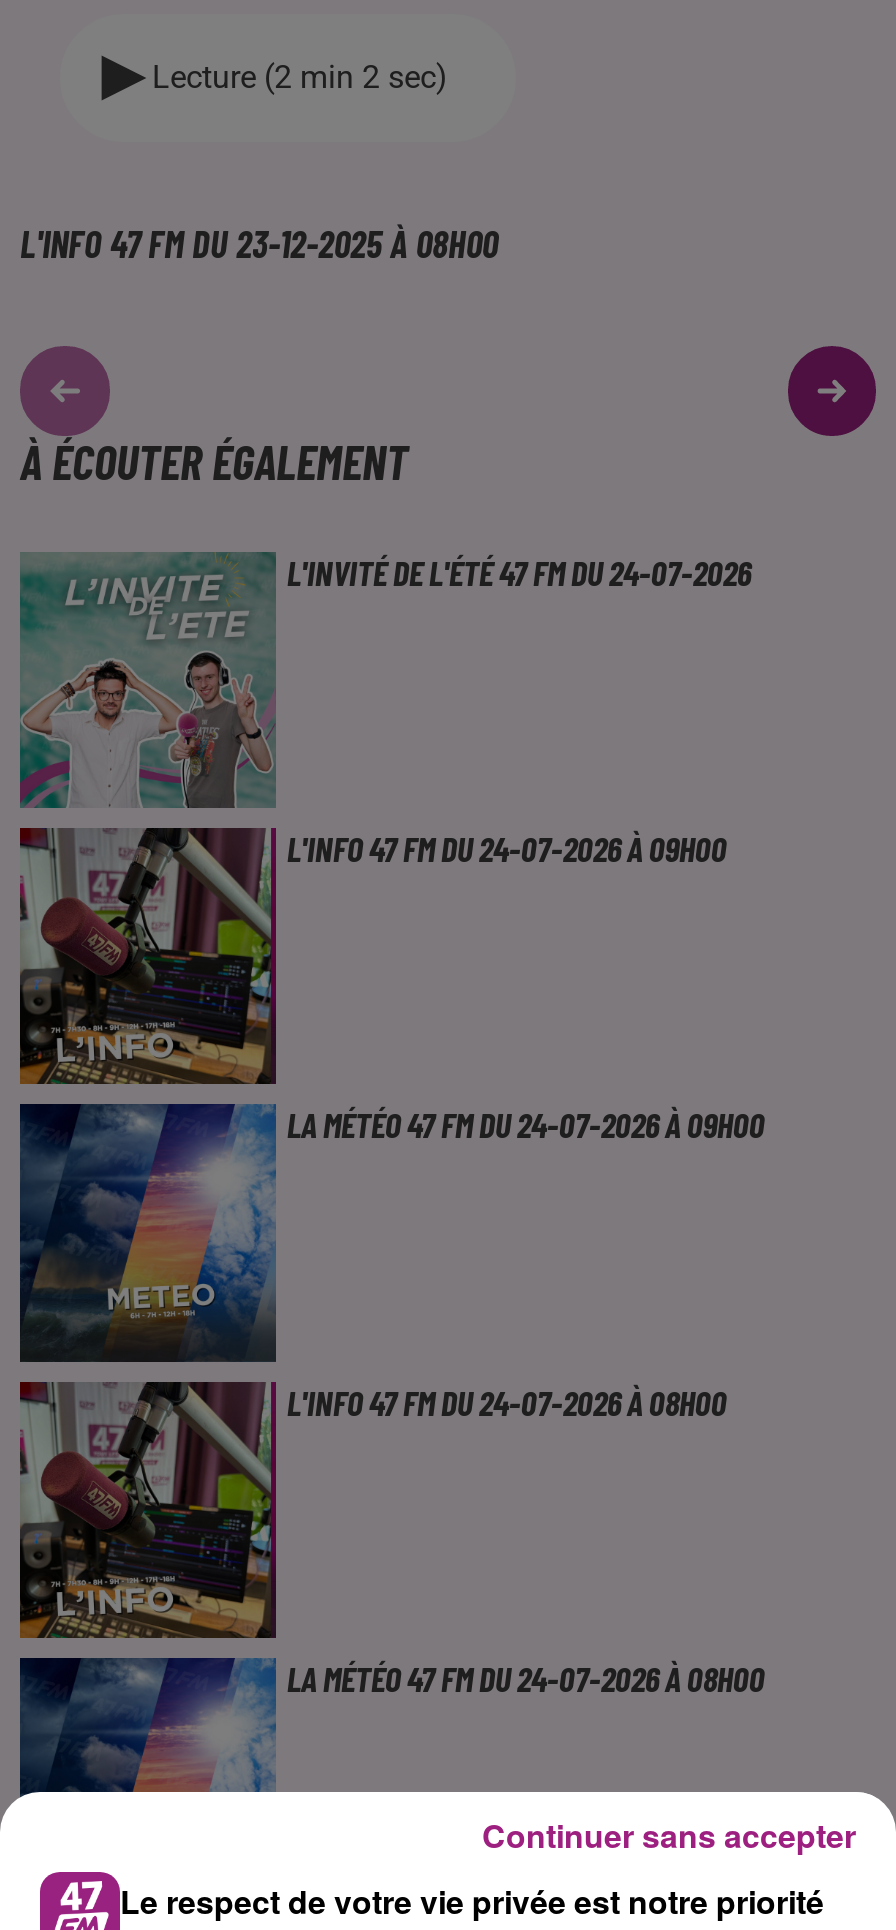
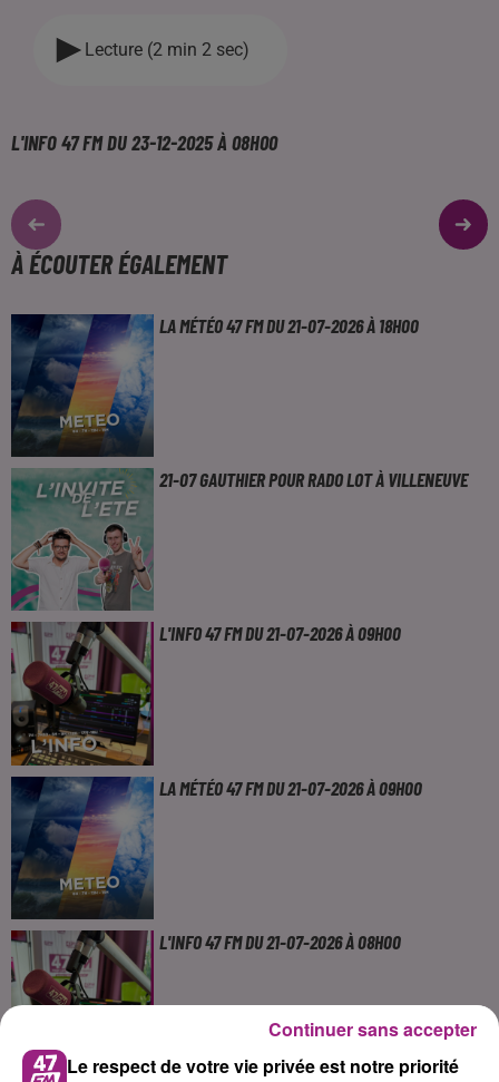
moved [20,554,274,808] -> [11,468,154,611]: [image]
[287,549,751,593] L'INVITÉ DE L'ÉTÉ 47 FM DU 24-07-2026 -> [160,313,419,337] LA MÉTÉO 47 FM DU 21-07-2026 À 18H00
moved [20,828,276,1084] -> [11,622,154,766]: [image]
[287,826,727,870] L'INFO 47 FM DU 24-07-2026 À 09H00 -> [160,467,468,491] 21-07 GAUTHIER POUR RADO LOT À VILLENEUVE
moved [20,1104,276,1362] -> [11,314,154,457]: [image]
[287,1103,765,1147] LA MÉTÉO 47 FM DU 24-07-2026 À 09H00 -> [160,621,401,646] L'INFO 47 FM DU 21-07-2026 À 09H00
[20,1379,727,1638] [image] | L'INFO 47 FM DU 24-07-2026 À 08H00 -> [11,775,423,919] [image] | LA MÉTÉO 47 FM DU 21-07-2026 À 09H00
[20,1656,765,1794] [image] | LA MÉTÉO 47 FM DU 24-07-2026 À 08H00 -> [11,929,401,1006] [image] | L'INFO 47 FM DU 21-07-2026 À 08H00

